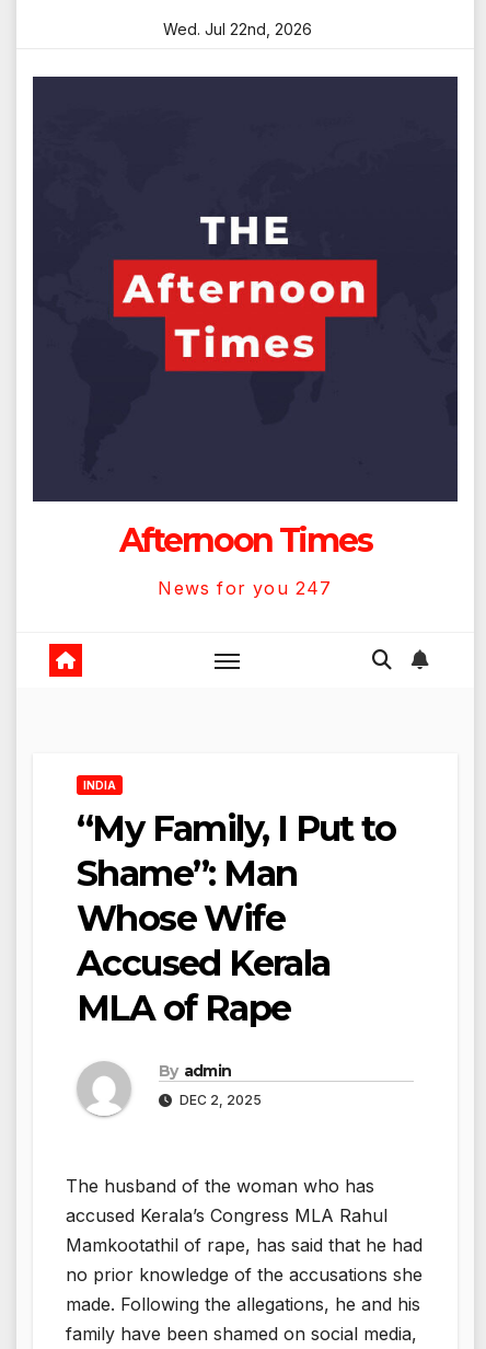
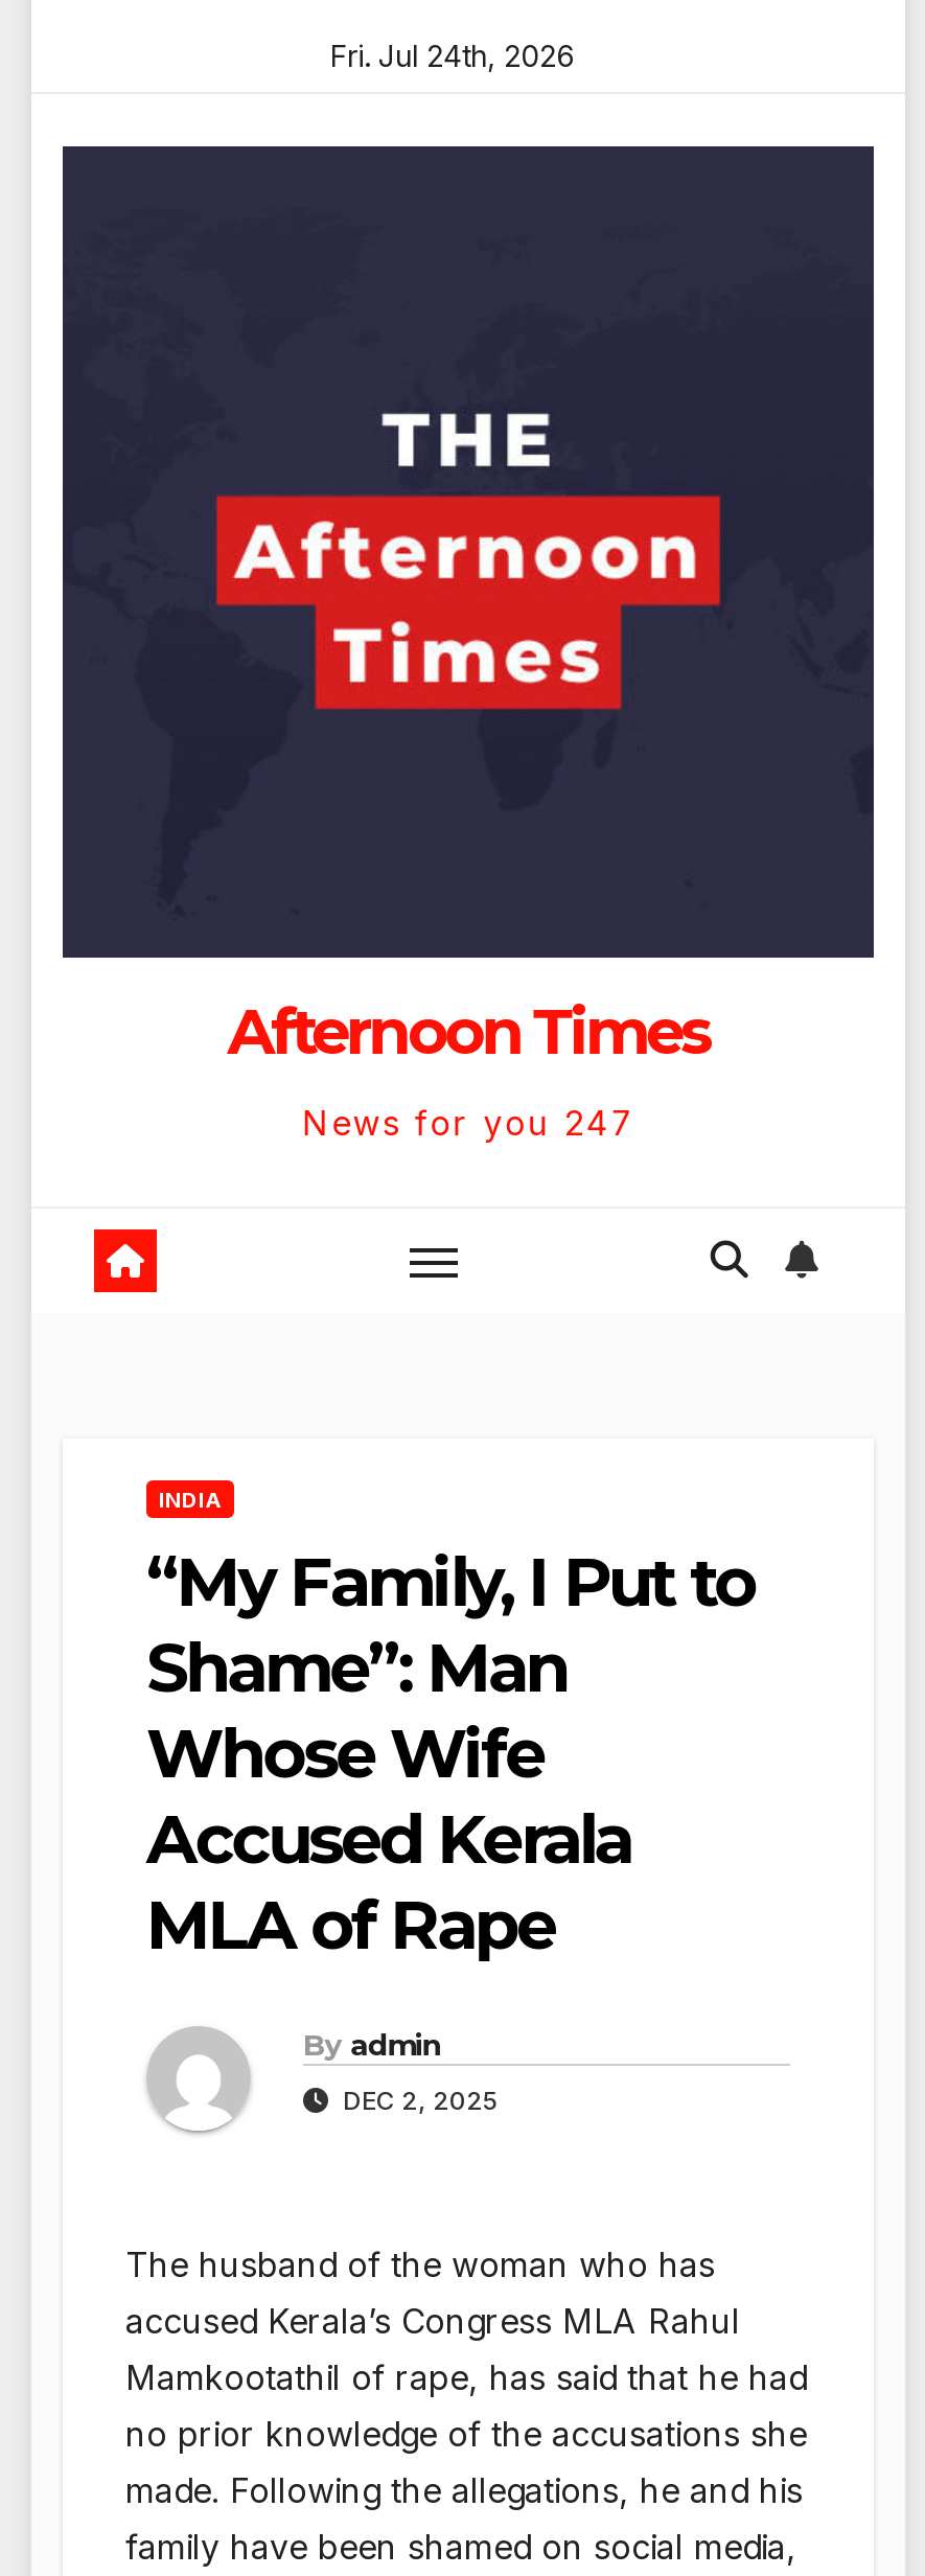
[163,20,311,38] Wed. Jul 22nd, 2026 -> [330,38,575,73] Fri. Jul 24th, 2026

